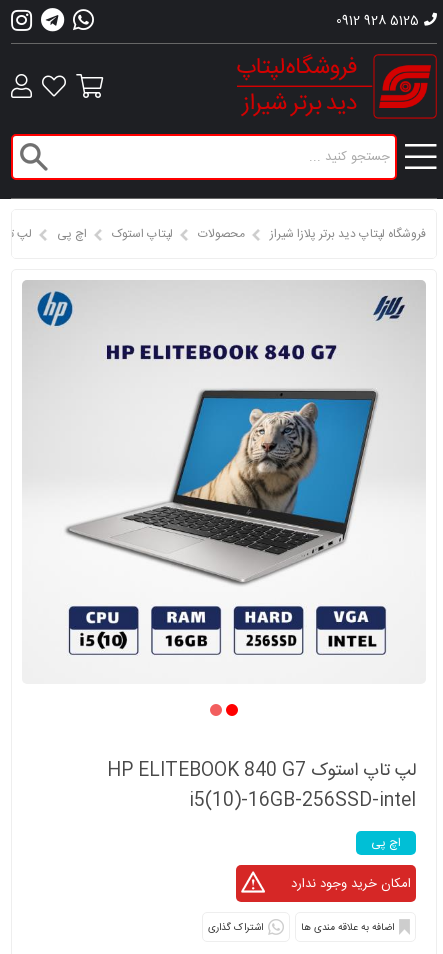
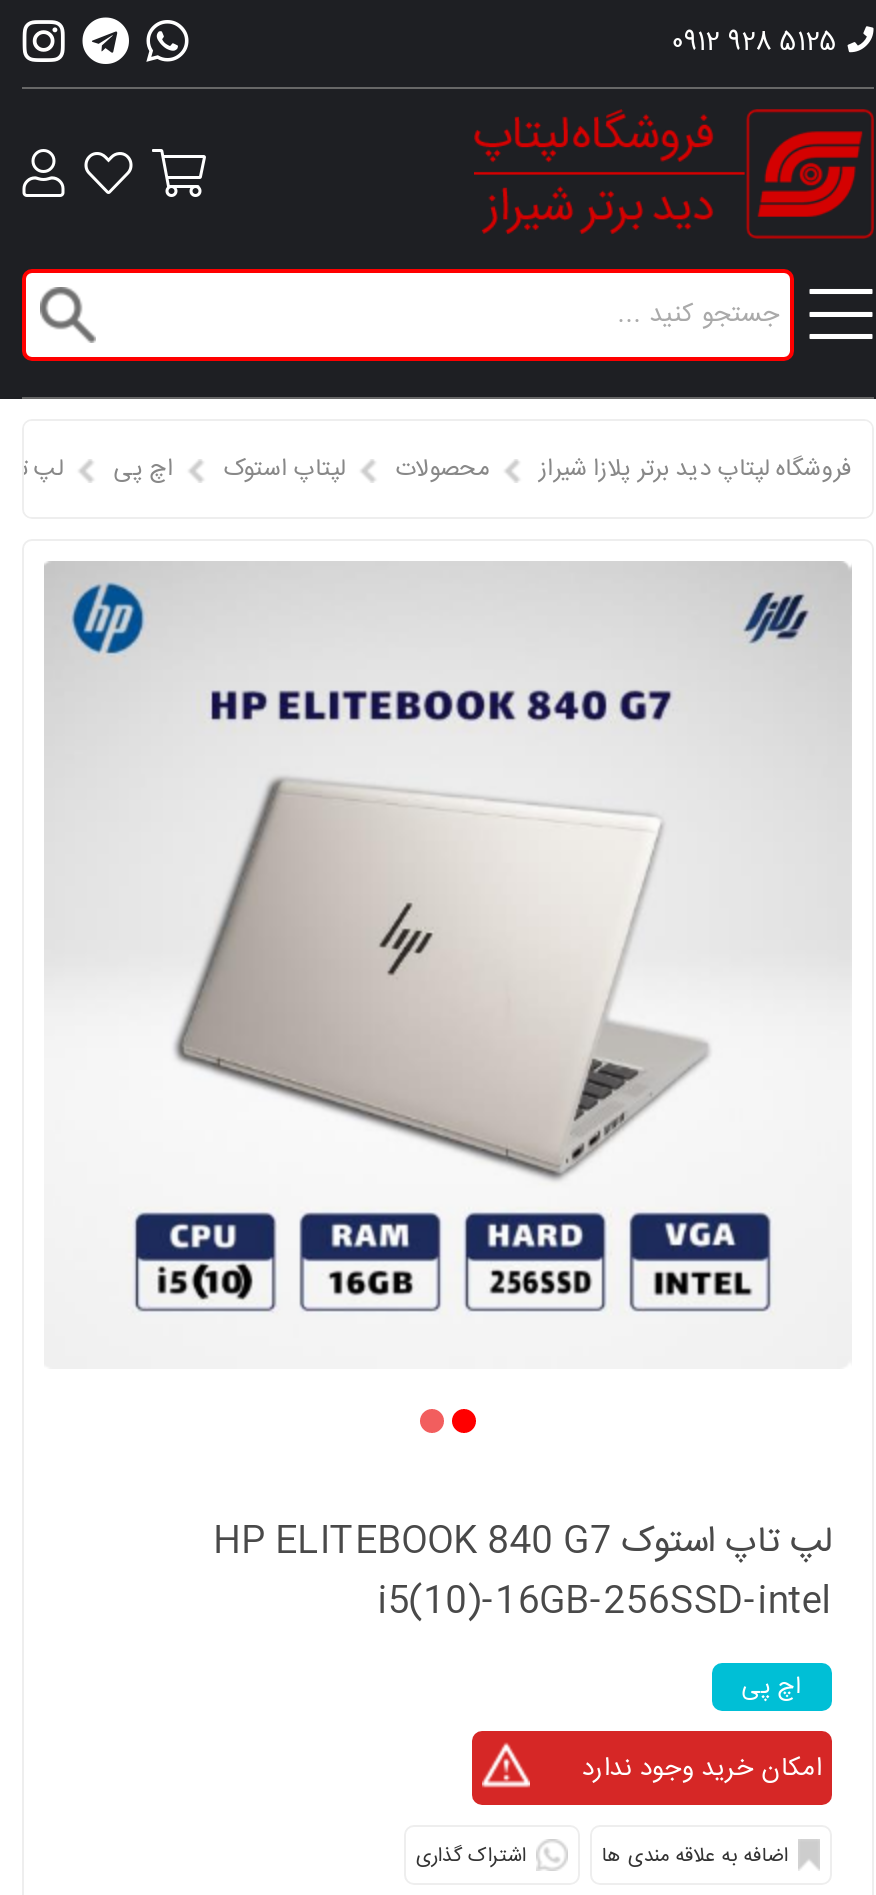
[65,389,379,589] [image] -> [132,777,754,1181] [image]

